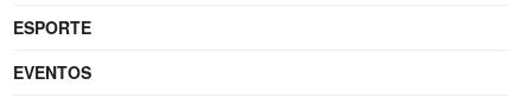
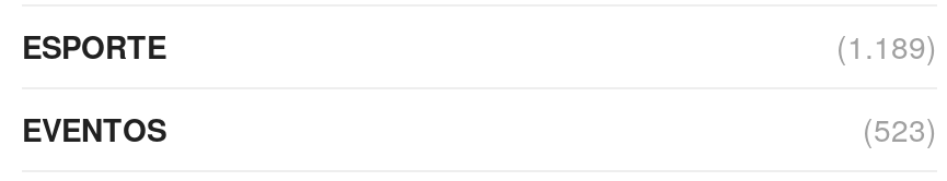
none -> [836,24,937,67] (1.189)
none -> [863,106,937,150] (523)

